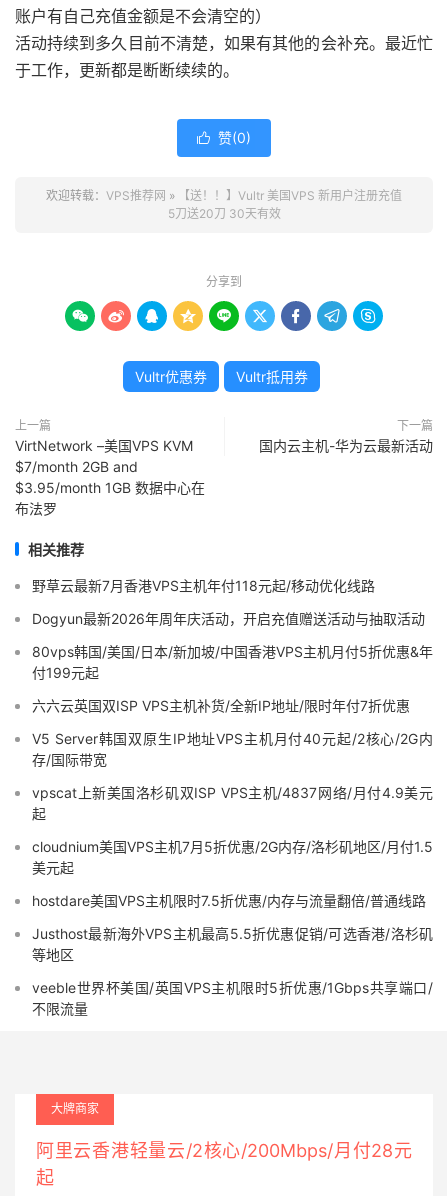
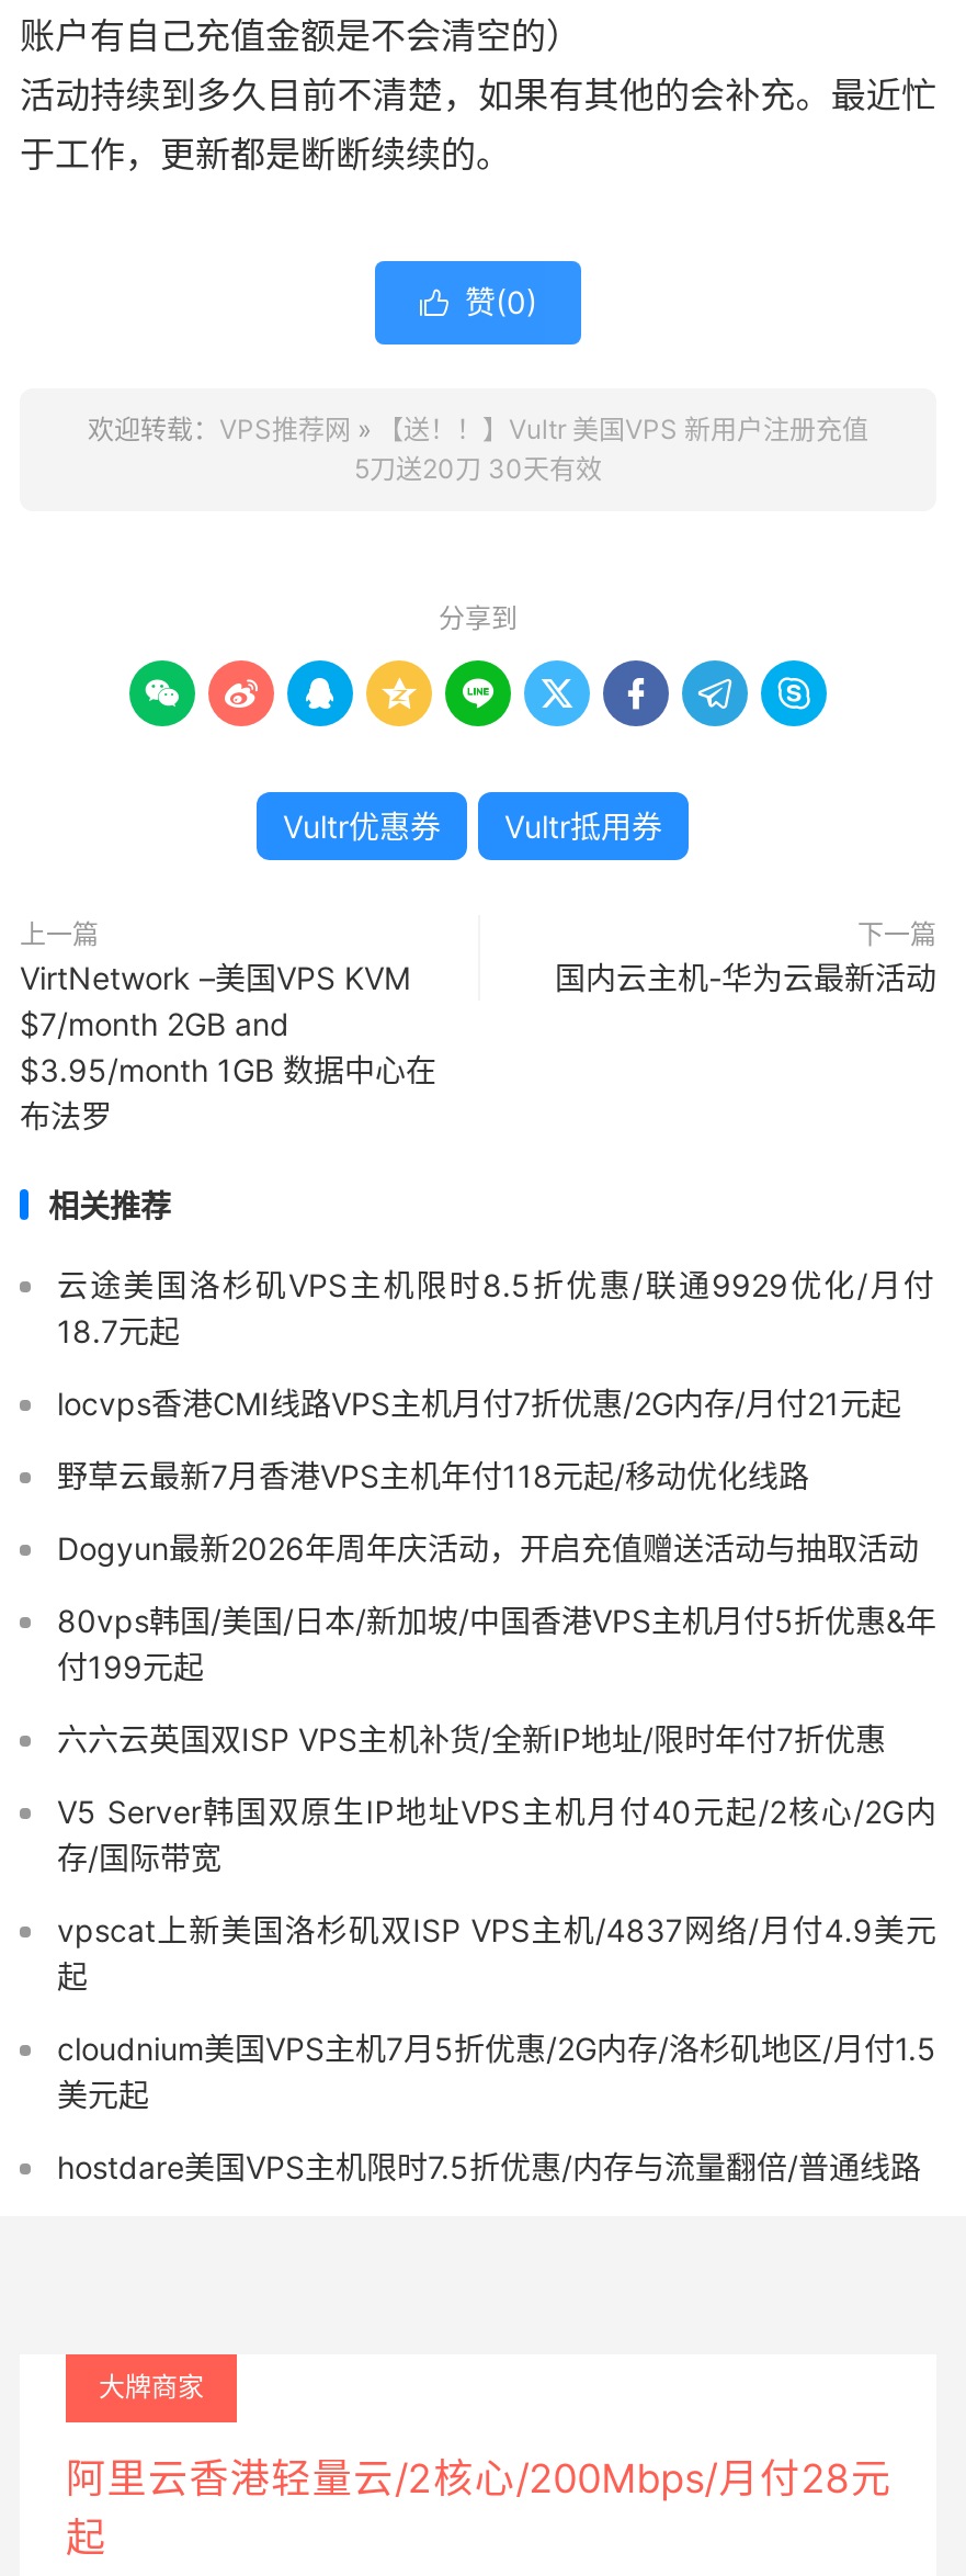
none -> [57,1265,936,1421] 云途美国洛杉矶VPS主机限时8.5折优惠/联通9929优化/月付 | 18.7元起 | locvps香港CMI线路VPS主机月付7折优惠/2G内存/月付21元起
moved [32,576,433,908] -> [57,1456,936,2184]: 野草云最新7月香港VPS主机年付118元起/移动优化线路 | Dogyun最新2026年周年庆活动，开启充值赠送活动与抽取活动 | 80vps韩国/美国/日本/新加坡/中国香港VPS主机月付5折优惠&年 | ... | 美元起 | hostdare美国VPS主机限时7.5折优惠/内存与流量翻倍/普通线路
[32,924,433,1016] Justhost最新海外VPS主机最高5.5折优惠促销/可选香港/洛杉矶 | 等地区 | veeble世界杯美国/英国VPS主机限时5折优惠/1Gbps共享端口/ | 不限流量 -> none

